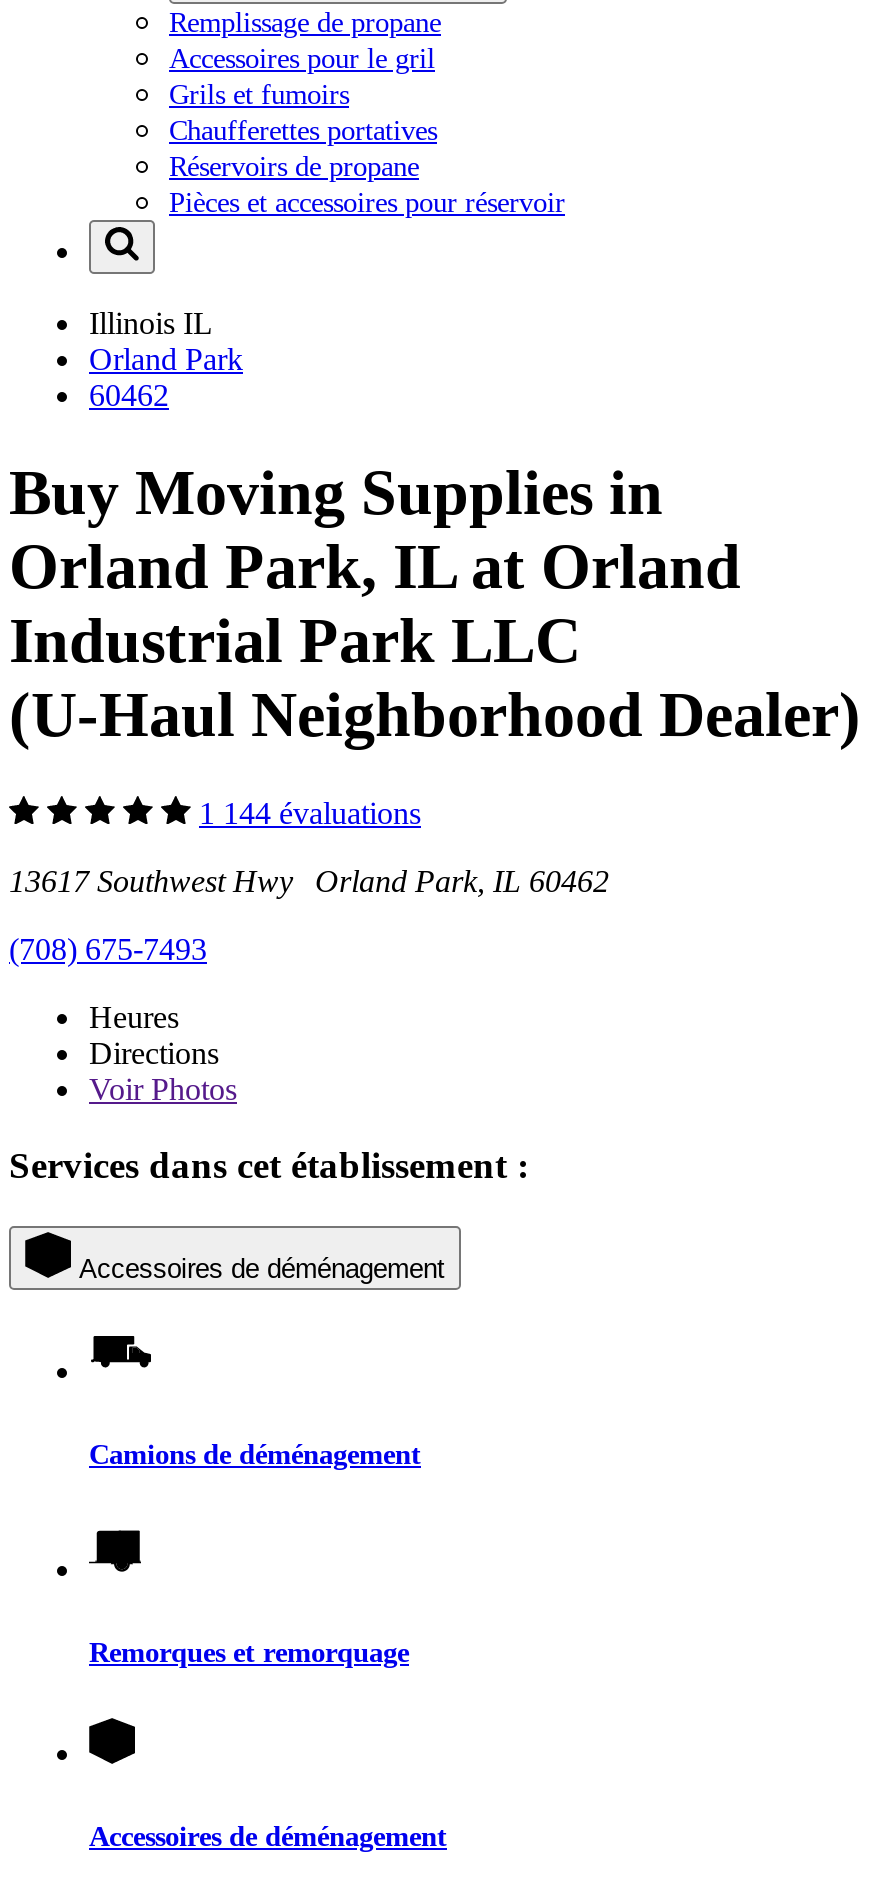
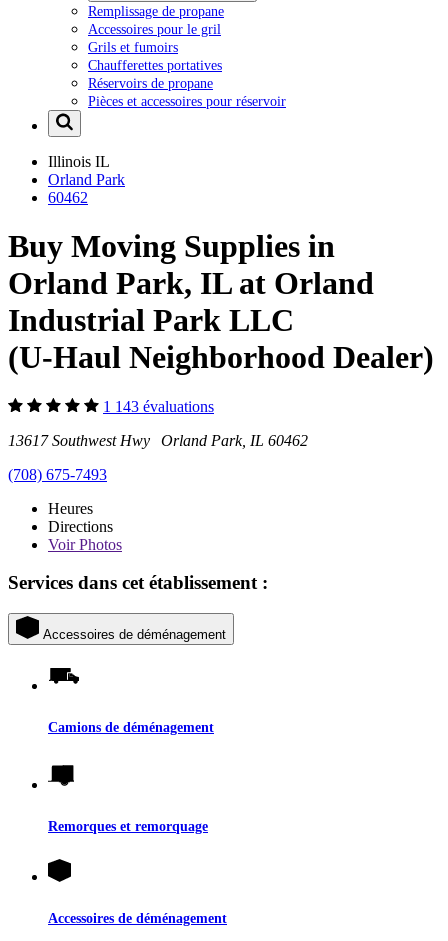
[199,795,421,829] 1 144 évaluations -> [103,398,214,415] 1 143 évaluations

